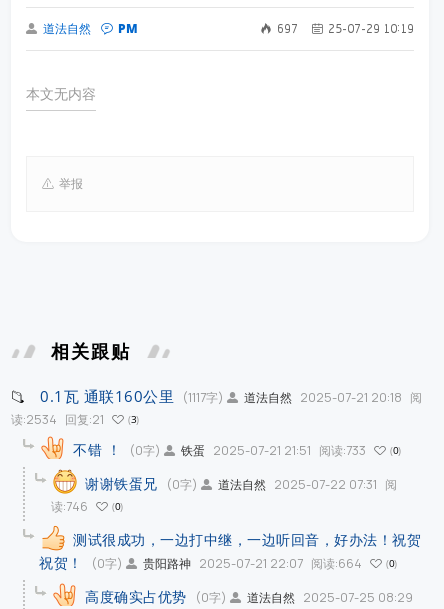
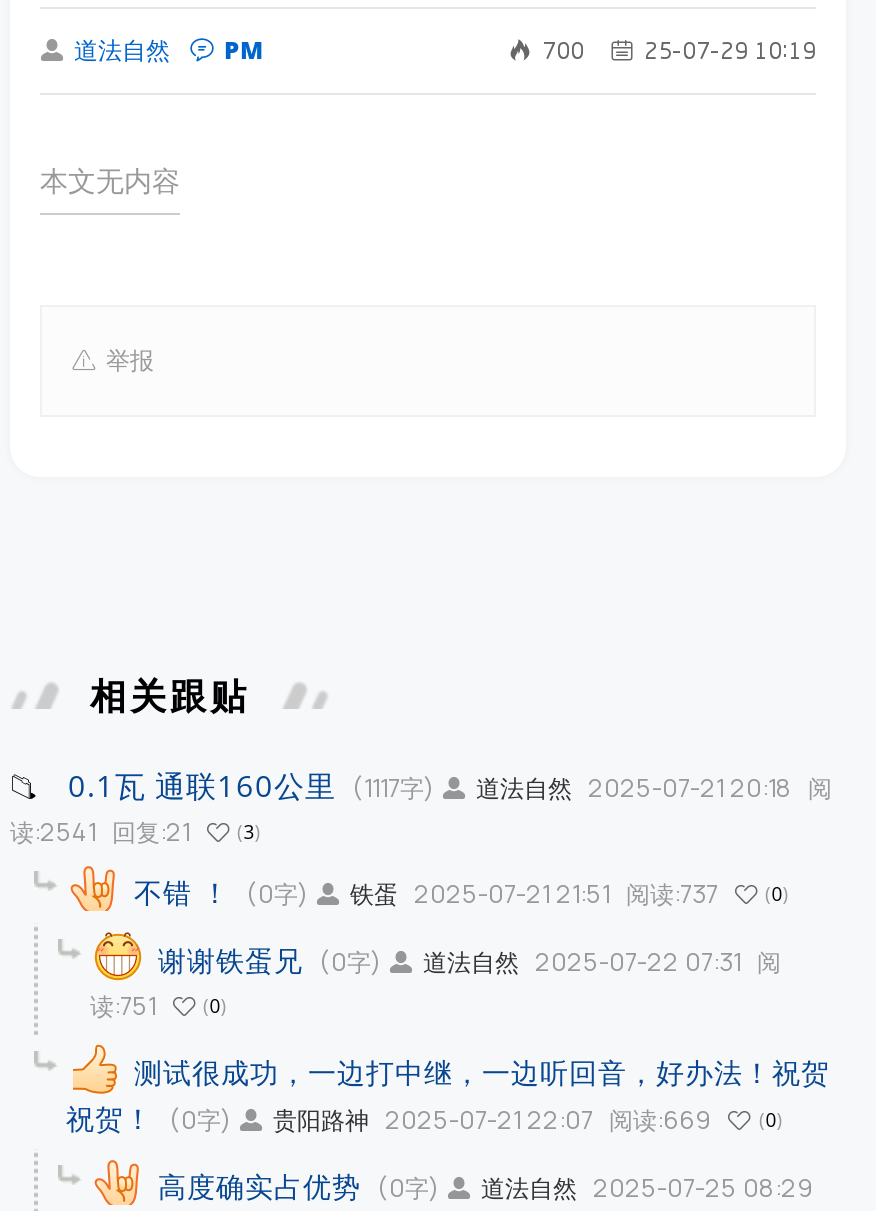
[277,21,414,36] 697 25-07-29 10:19 -> [542,35,816,65] 700 25-07-29 10:19
[11,411,136,428] 读:2534 回复:21 3 -> [10,815,255,849] 读:2541 回复:21 3
[73,440,398,459] 不错 ！ (0字) 铁蛋 2025-07-21 21:51 阅读:733 0 -> [134,873,783,911] 不错 ！ (0字) 铁蛋 2025-07-21 21:51 阅读:737 0
[51,498,120,515] 读:746 0 -> [90,989,221,1023] 读:751 0
[142,555,361,572] 贵阳路神 2025-07-21 22:07 阅读:664 -> [273,1103,711,1137] 贵阳路神 2025-07-21 22:07 阅读:669

